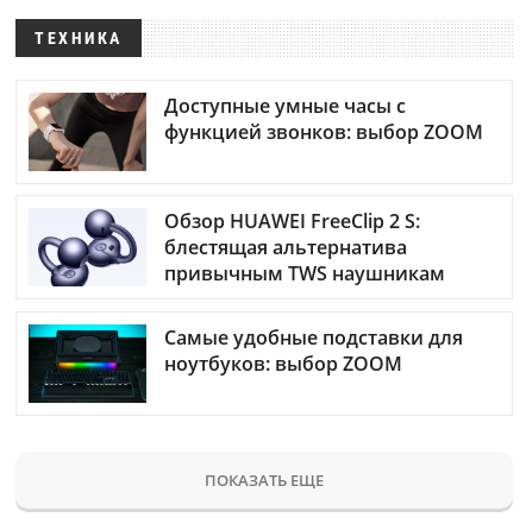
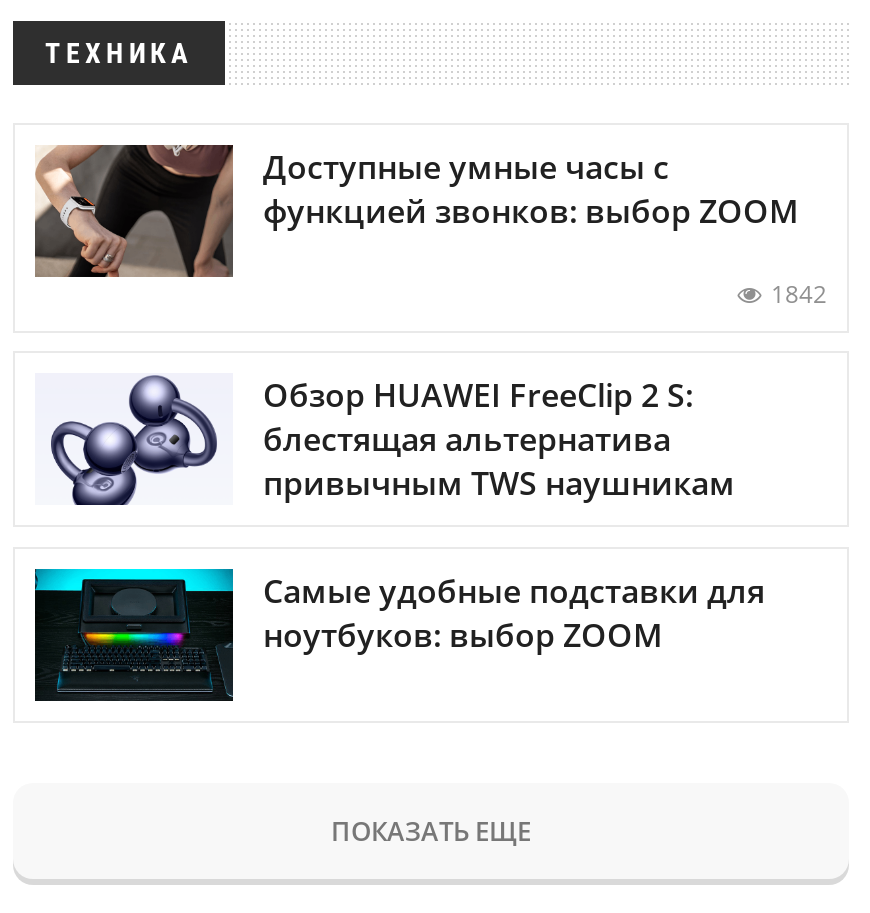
none -> [771,277,827,311] 1842

